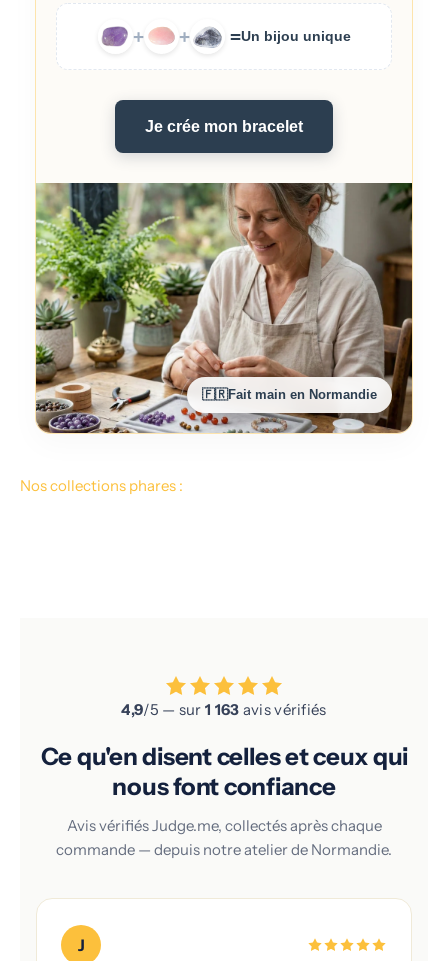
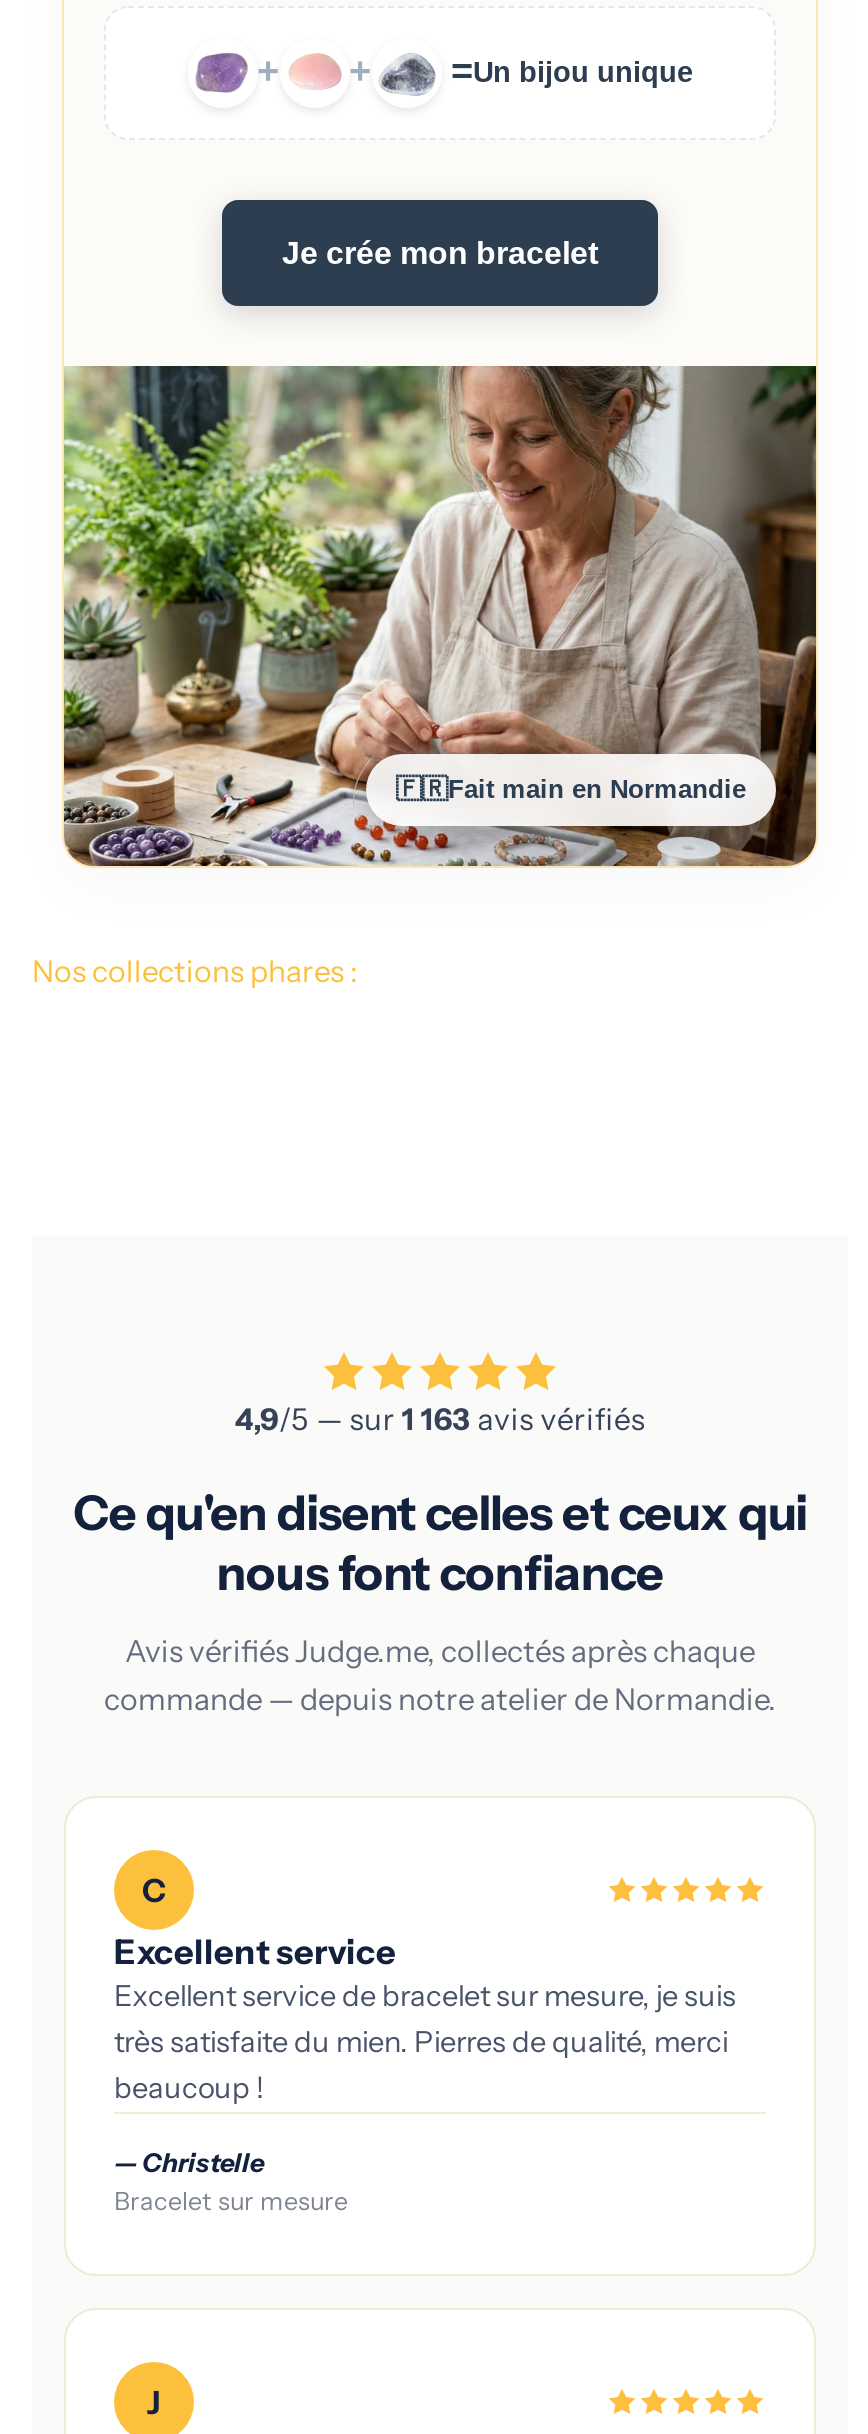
none -> [114,1870,736,2216] C | Excellent service | Excellent service de bracelet sur mesure, je suis | très satisfaite du mien. Pierres de qualité, merci | beaucoup ! | — Christelle | Bracelet sur mesure

